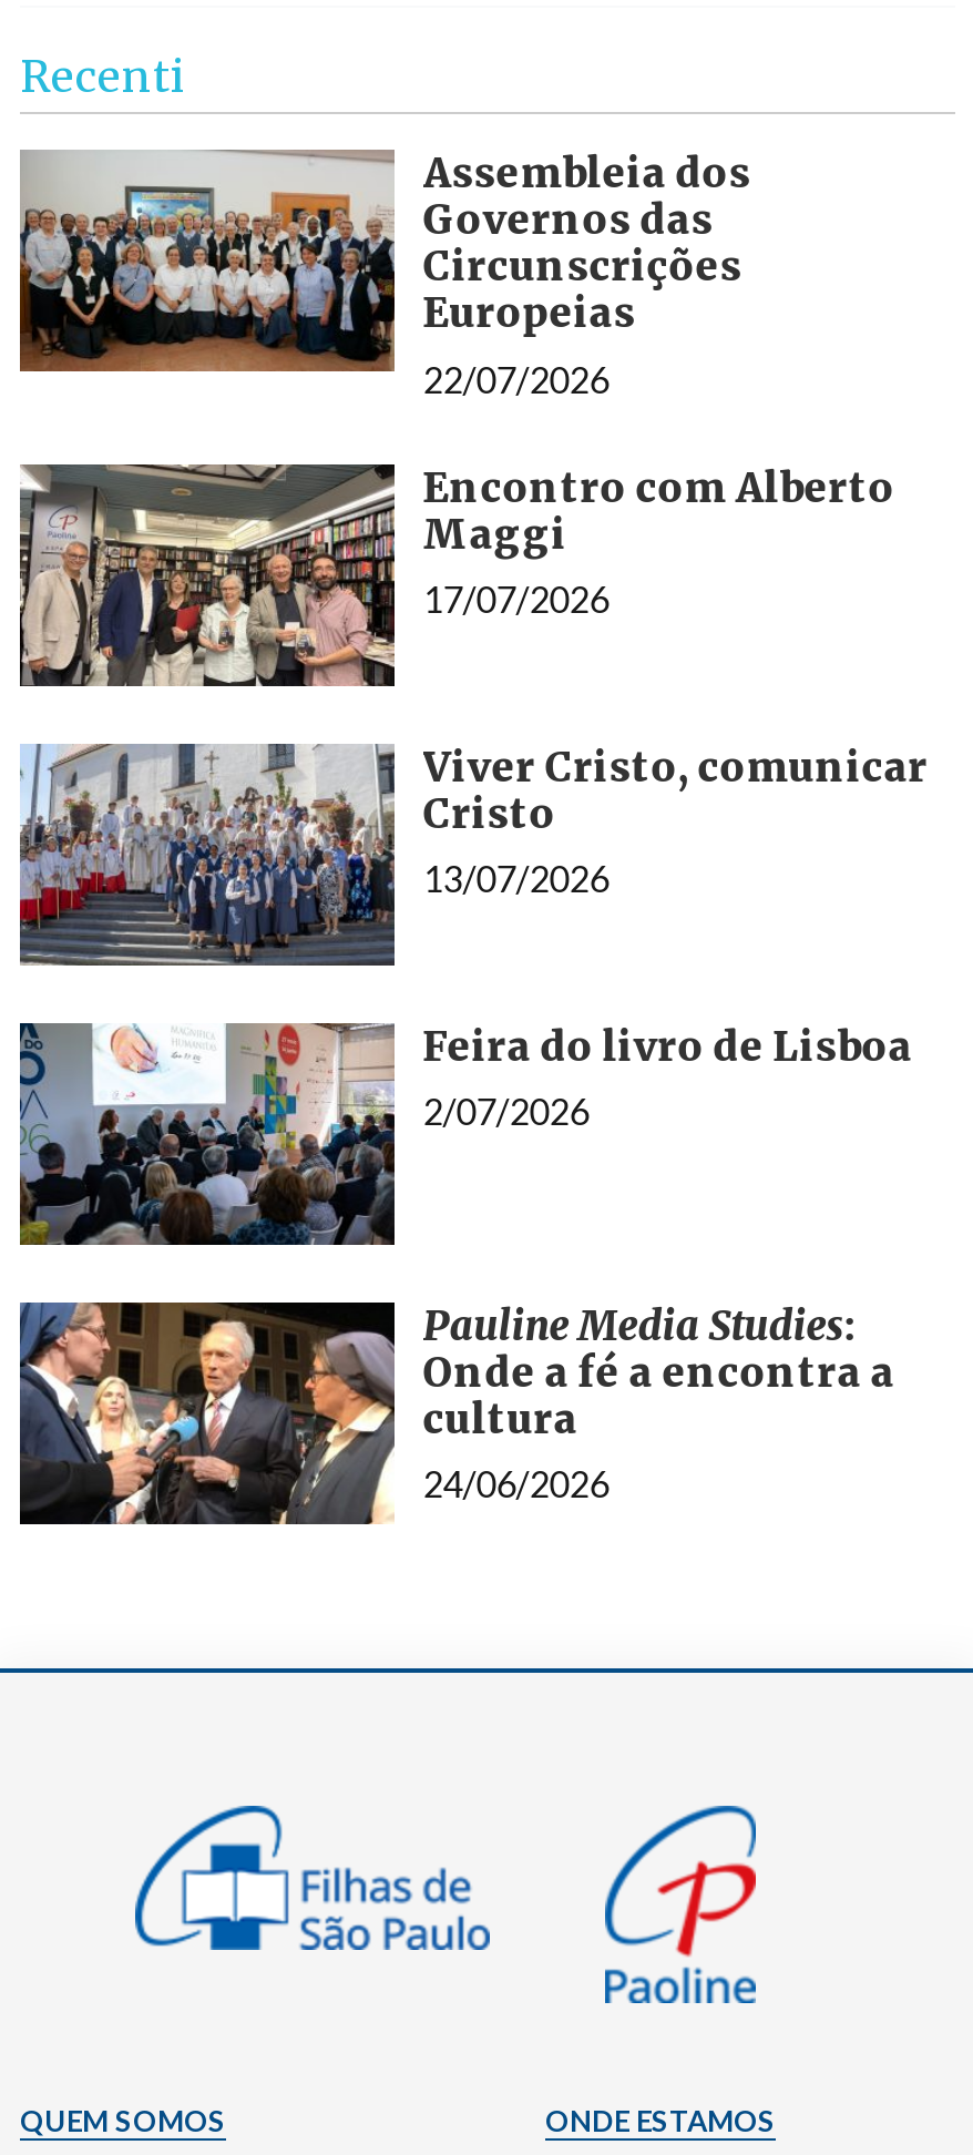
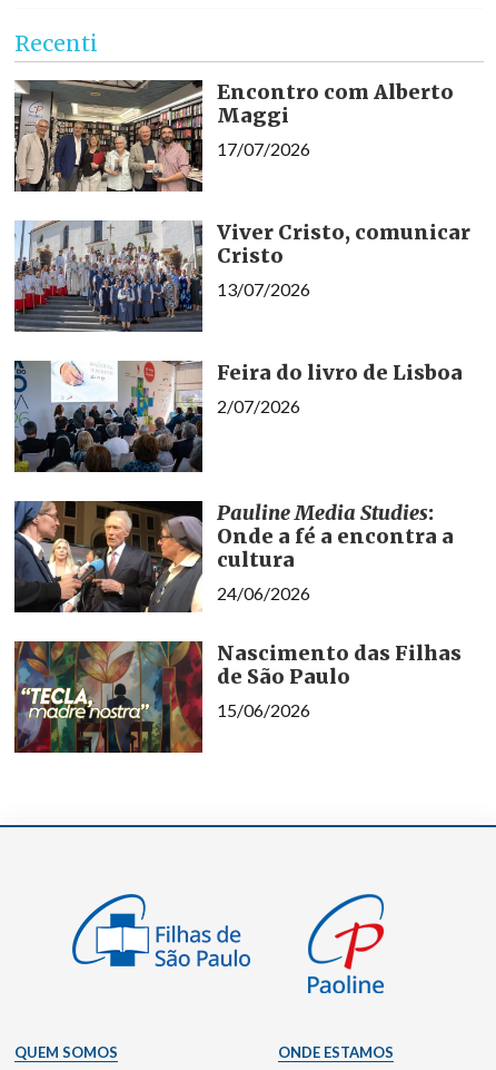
[20,148,751,400] [image] | Assembleia dos | Governos das | Circunscrições | Europeias | 22/07/2026 -> none
moved [16,460,928,1505] -> [12,78,470,603]: [image] | Encontro com Alberto | Maggi | ... | cultura | 24/06/2026
none -> [13,640,461,754] [image] | Nascimento das Filhas | de São Paulo | 15/06/2026

